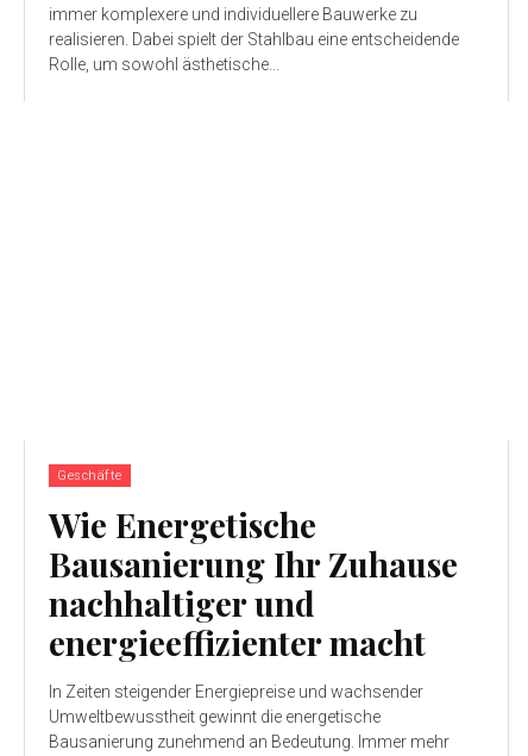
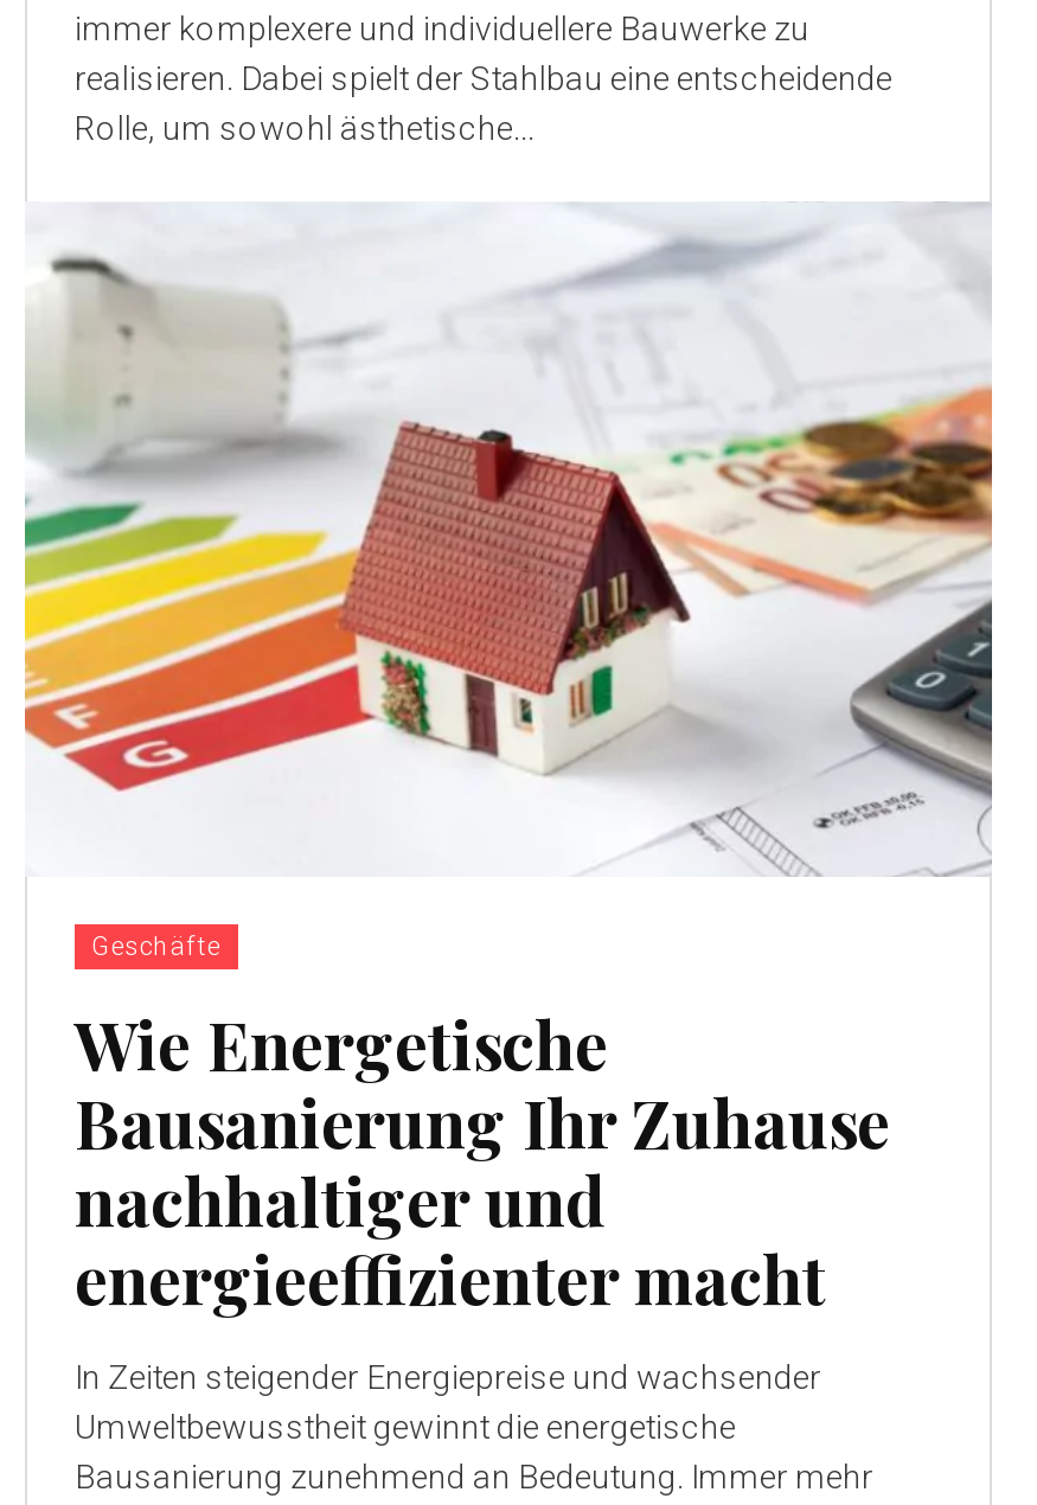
none -> [23,201,994,877] [image]

